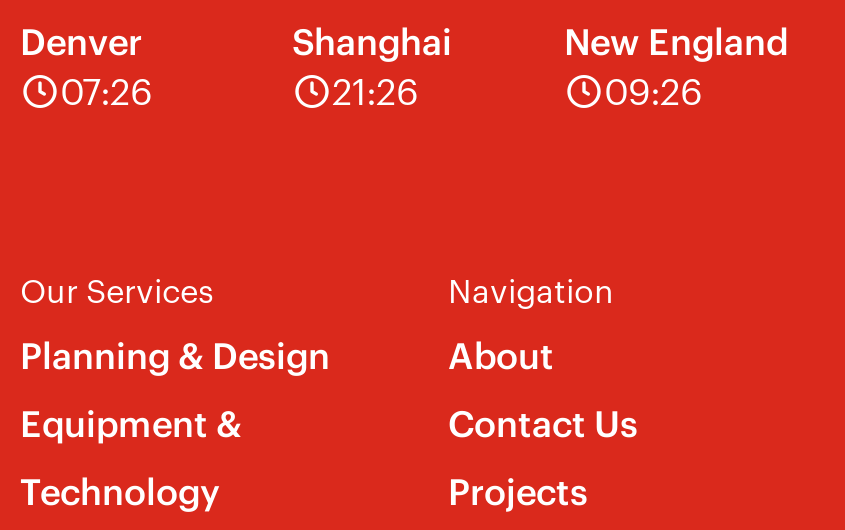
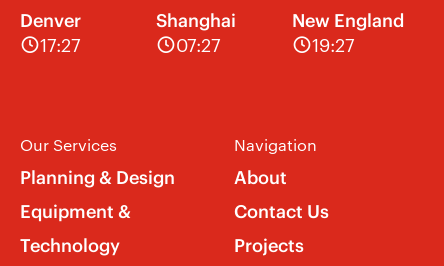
[60,63,152,113] 07:26 -> [40,31,81,56] 17:27
[332,63,418,113] 21:26 -> [176,31,221,56] 07:27
[604,63,702,113] 09:26 -> [312,31,355,56] 19:27

